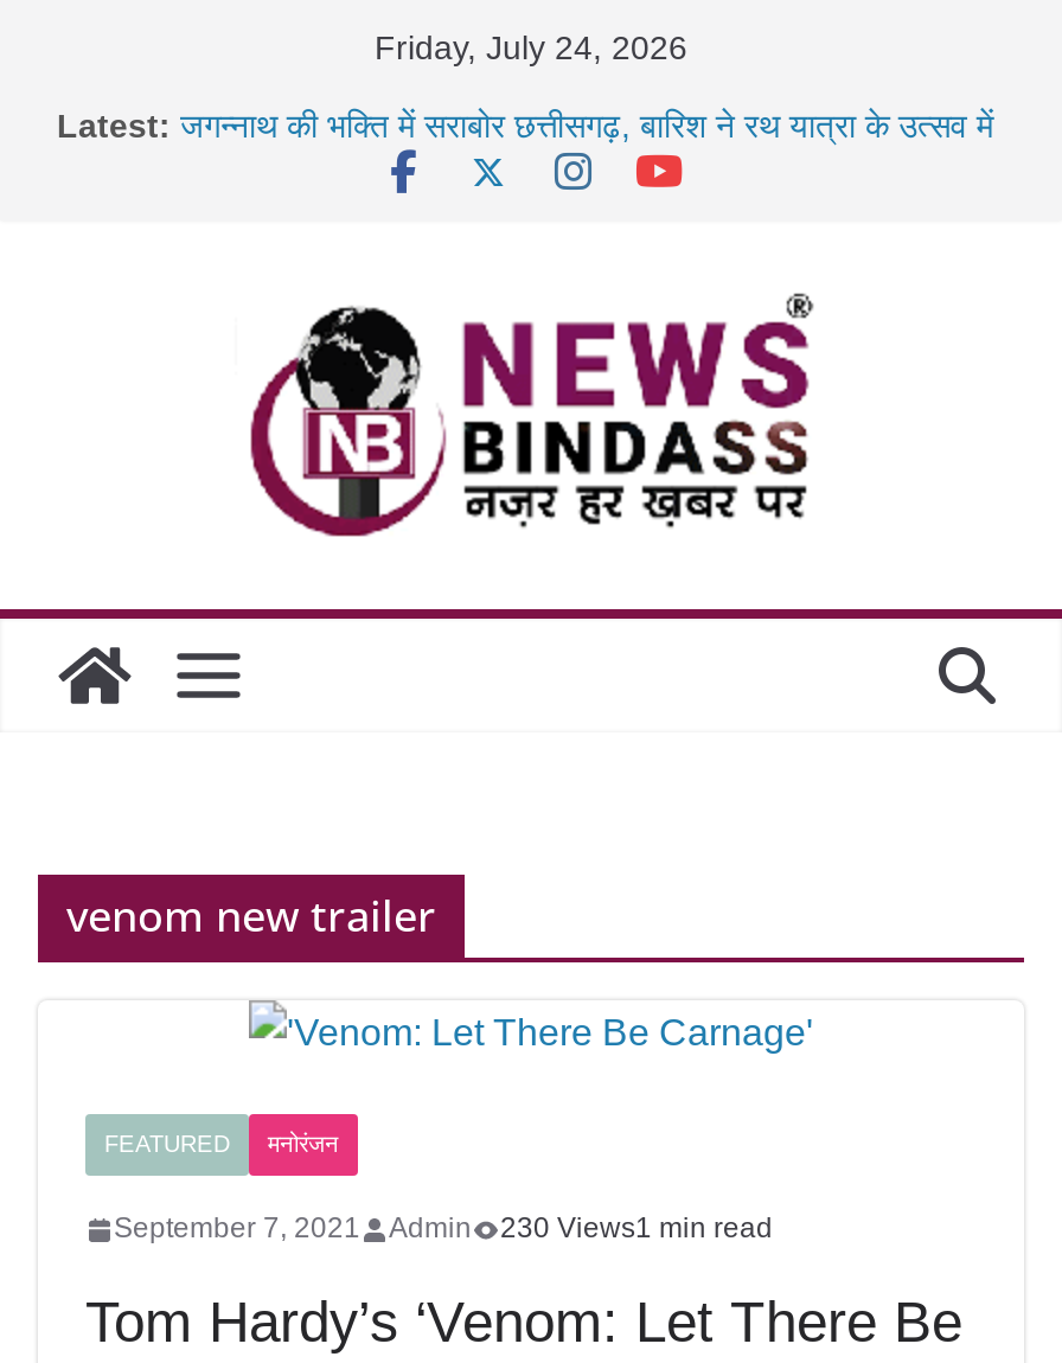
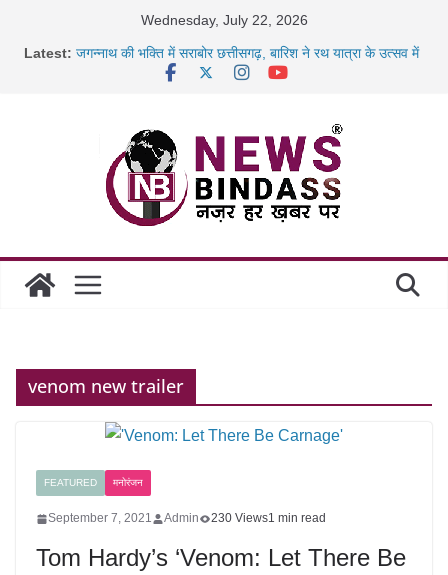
[375,28,687,66] Friday, July 24, 2026 -> [140,12,307,28] Wednesday, July 22, 2026

